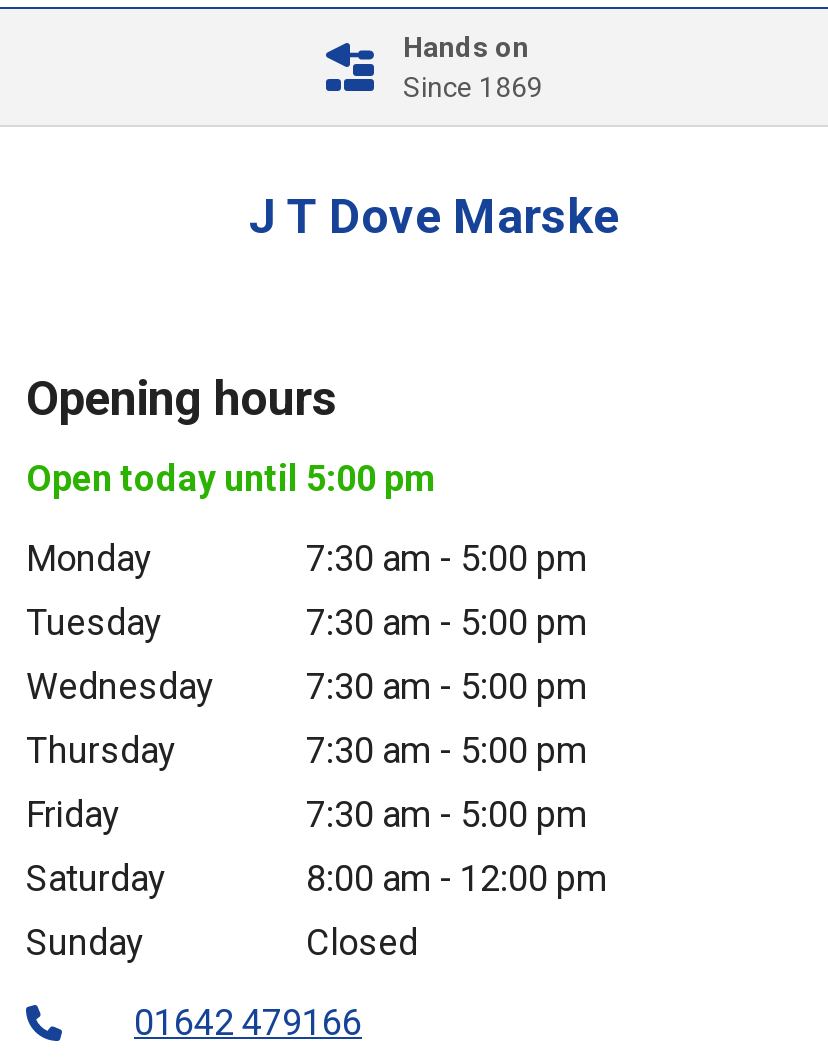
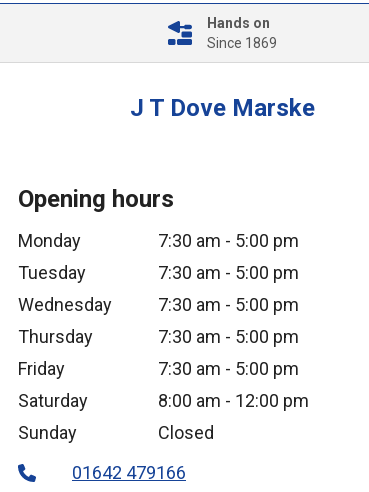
[26,457,436,499] Open today until 5:00 pm -> none

